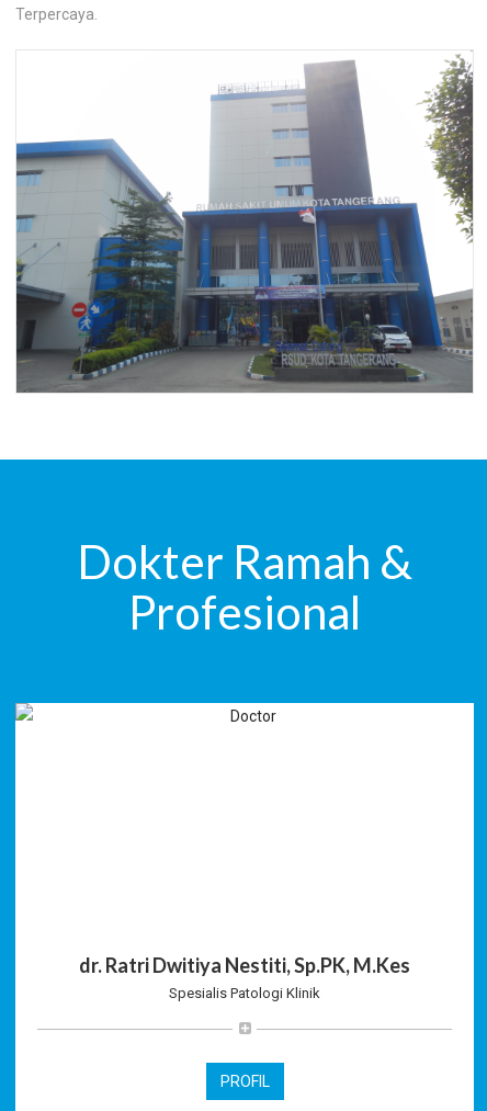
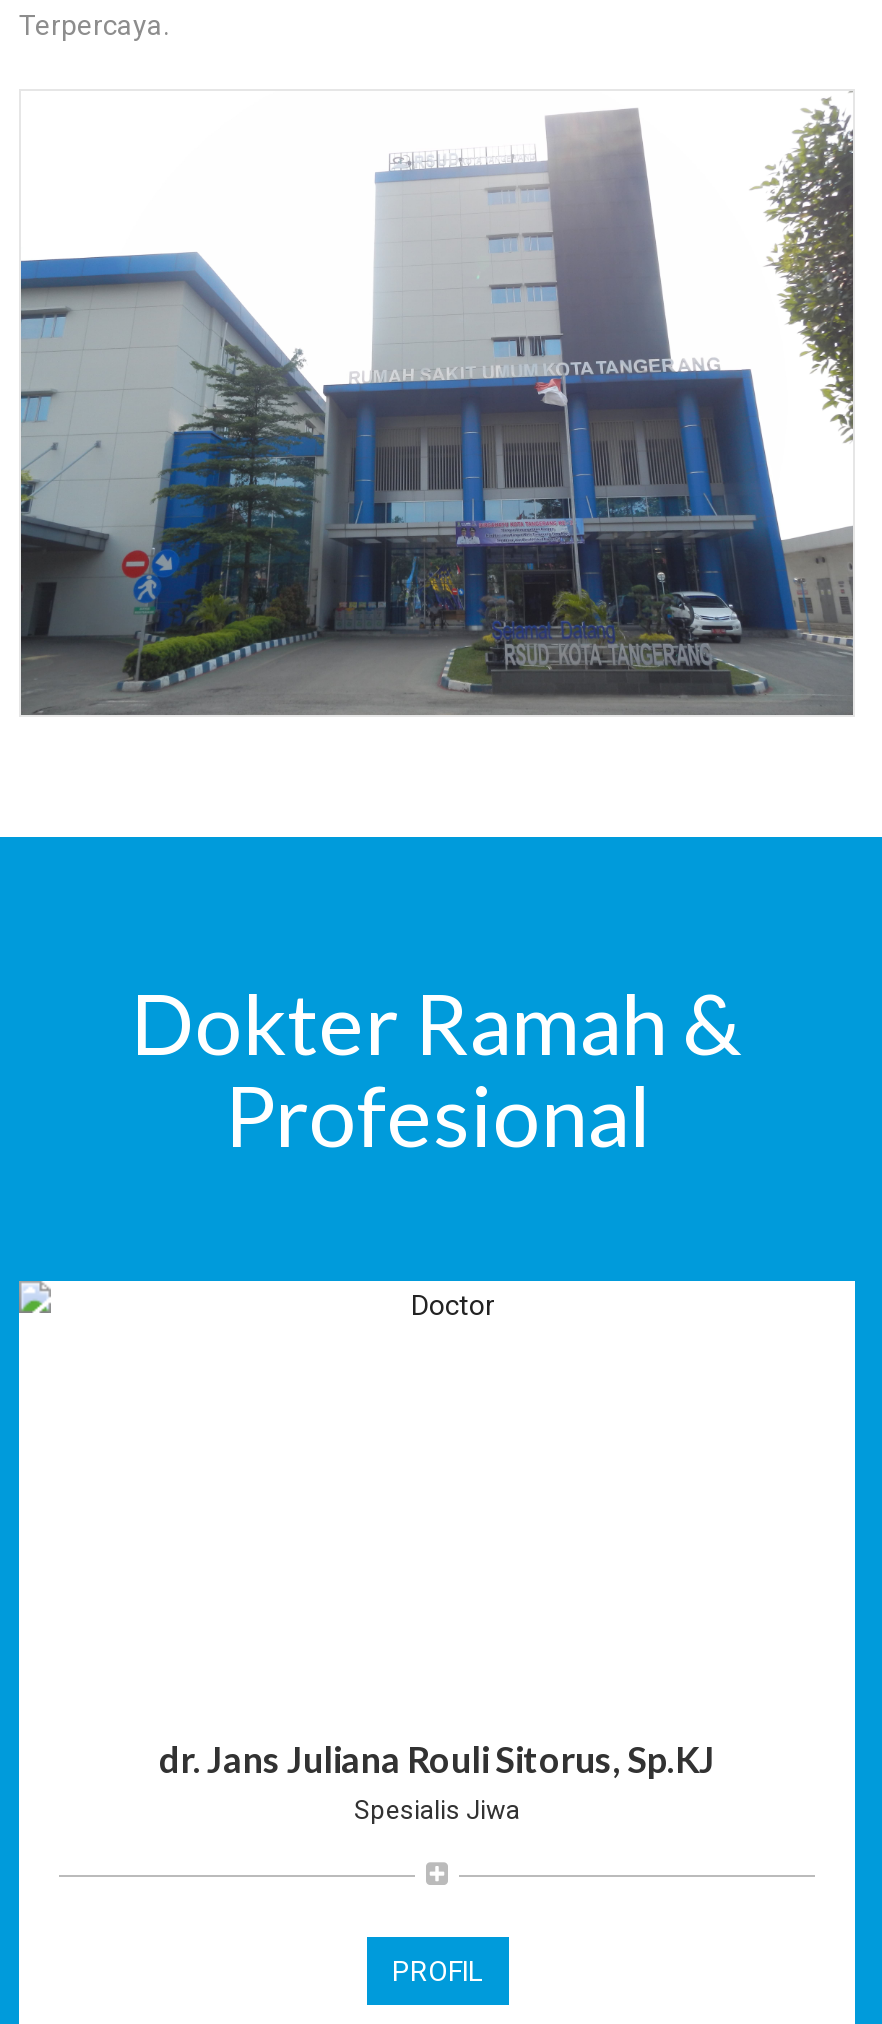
[79,953,410,1001] dr. Ratri Dwitiya Nestiti, Sp.PK, M.Kes | Spesialis Patologi Klinik -> [159,1737,715,1825] dr. Jans Juliana Rouli Sitorus, Sp.KJ | Spesialis Jiwa

